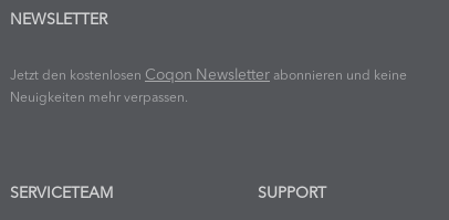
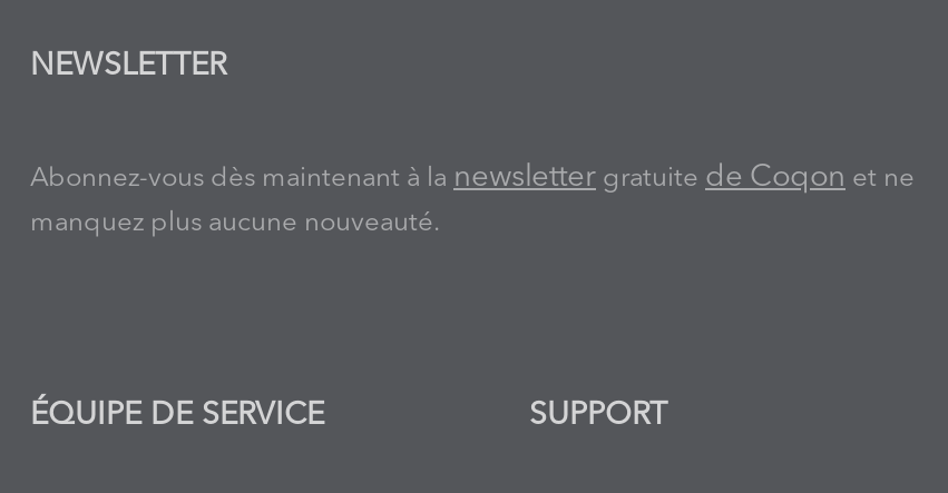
[10,69,407,83] Jetzt den kostenlosen Coqon Newsletter abonnieren und keine -> [30,163,915,192] Abonnez-vous dès maintenant à la newsletter gratuite de Coqon et ne
[10,92,188,105] Neuigkeiten mehr verpassen. -> [30,210,440,237] manquez plus aucune nouveauté.
[10,186,113,202] SERVICETEAM -> [30,399,324,430] ÉQUIPE DE SERVICE

